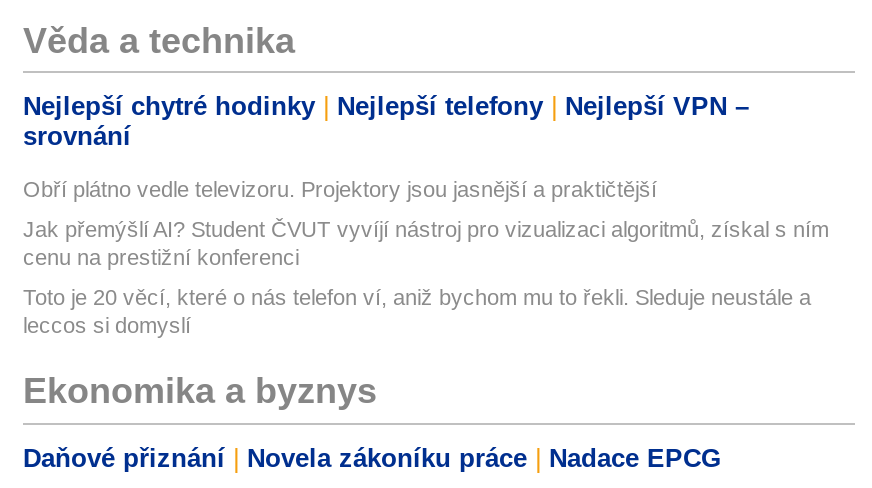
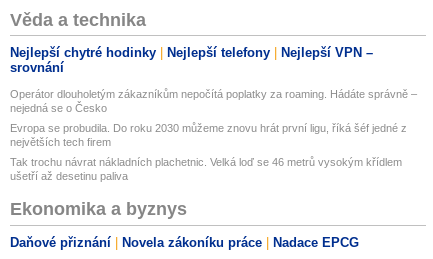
[23,178,657,202] Obří plátno vedle televizoru. Projektory jsou jasnější a praktičtější -> [10,88,417,114] Operátor dlouholetým zákazníkům nepočítá poplatky za roaming. Hádáte správně – | nejedná se o Česko
[23,218,829,270] Jak přemýšlí AI? Student ČVUT vyvíjí nástroj pro vizualizaci algoritmů, získal s ním | cenu na prestižní konferenci -> [10,122,407,148] Evropa se probudila. Do roku 2030 můžeme znovu hrát první ligu, říká šéf jedné z | největších tech firem
[23,286,811,338] Toto je 20 věcí, které o nás telefon ví, aniž bychom mu to řekli. Sleduje neustále a | leccos si domyslí -> [10,156,402,182] Tak trochu návrat nákladních plachetnic. Velká loď se 46 metrů vysokým křídlem | ušetří až desetinu paliva

